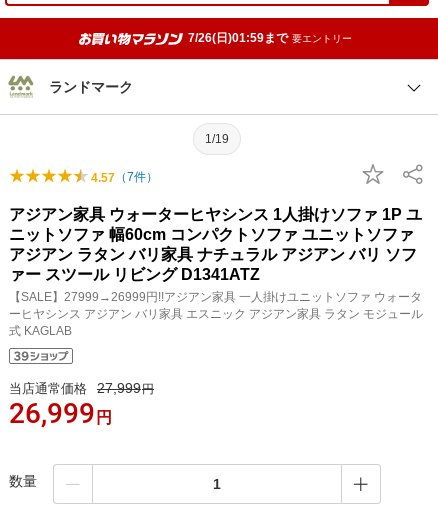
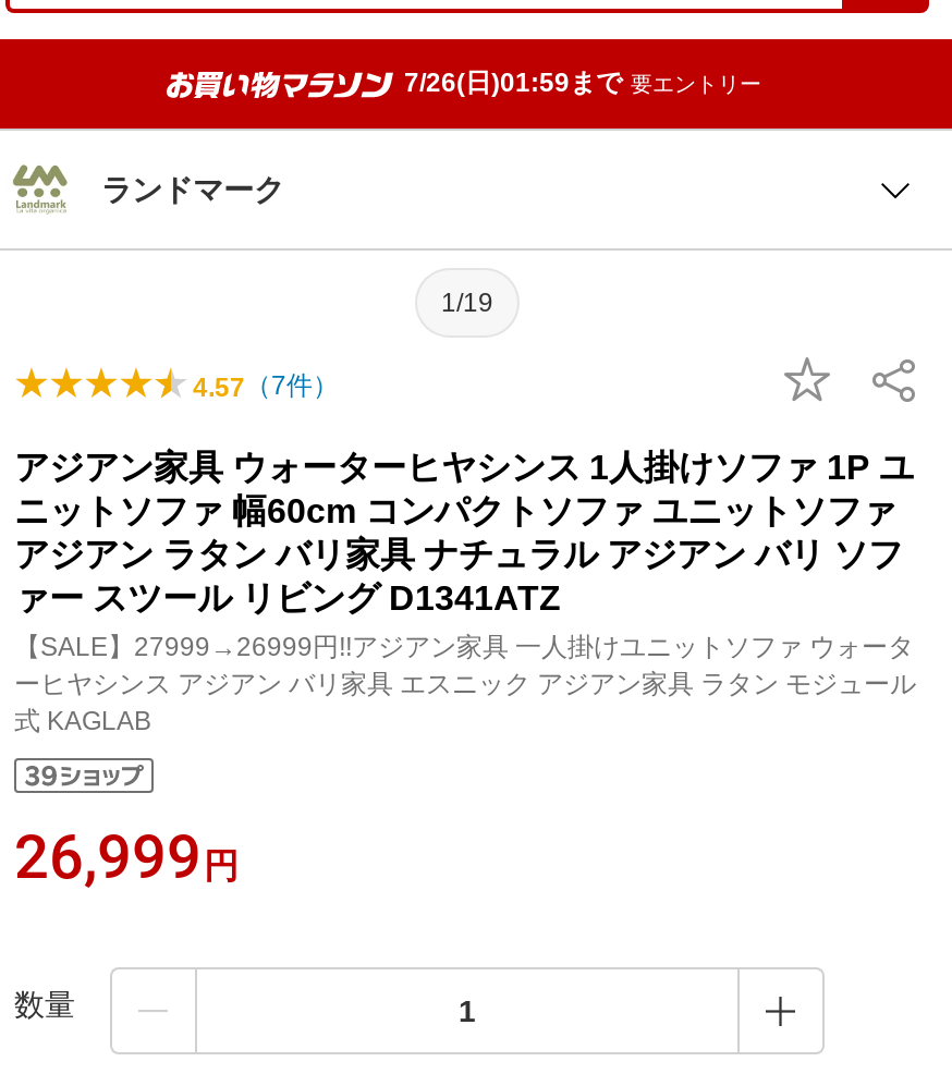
[9,380,154,396] 当店通常価格 | 27,999円 -> none

